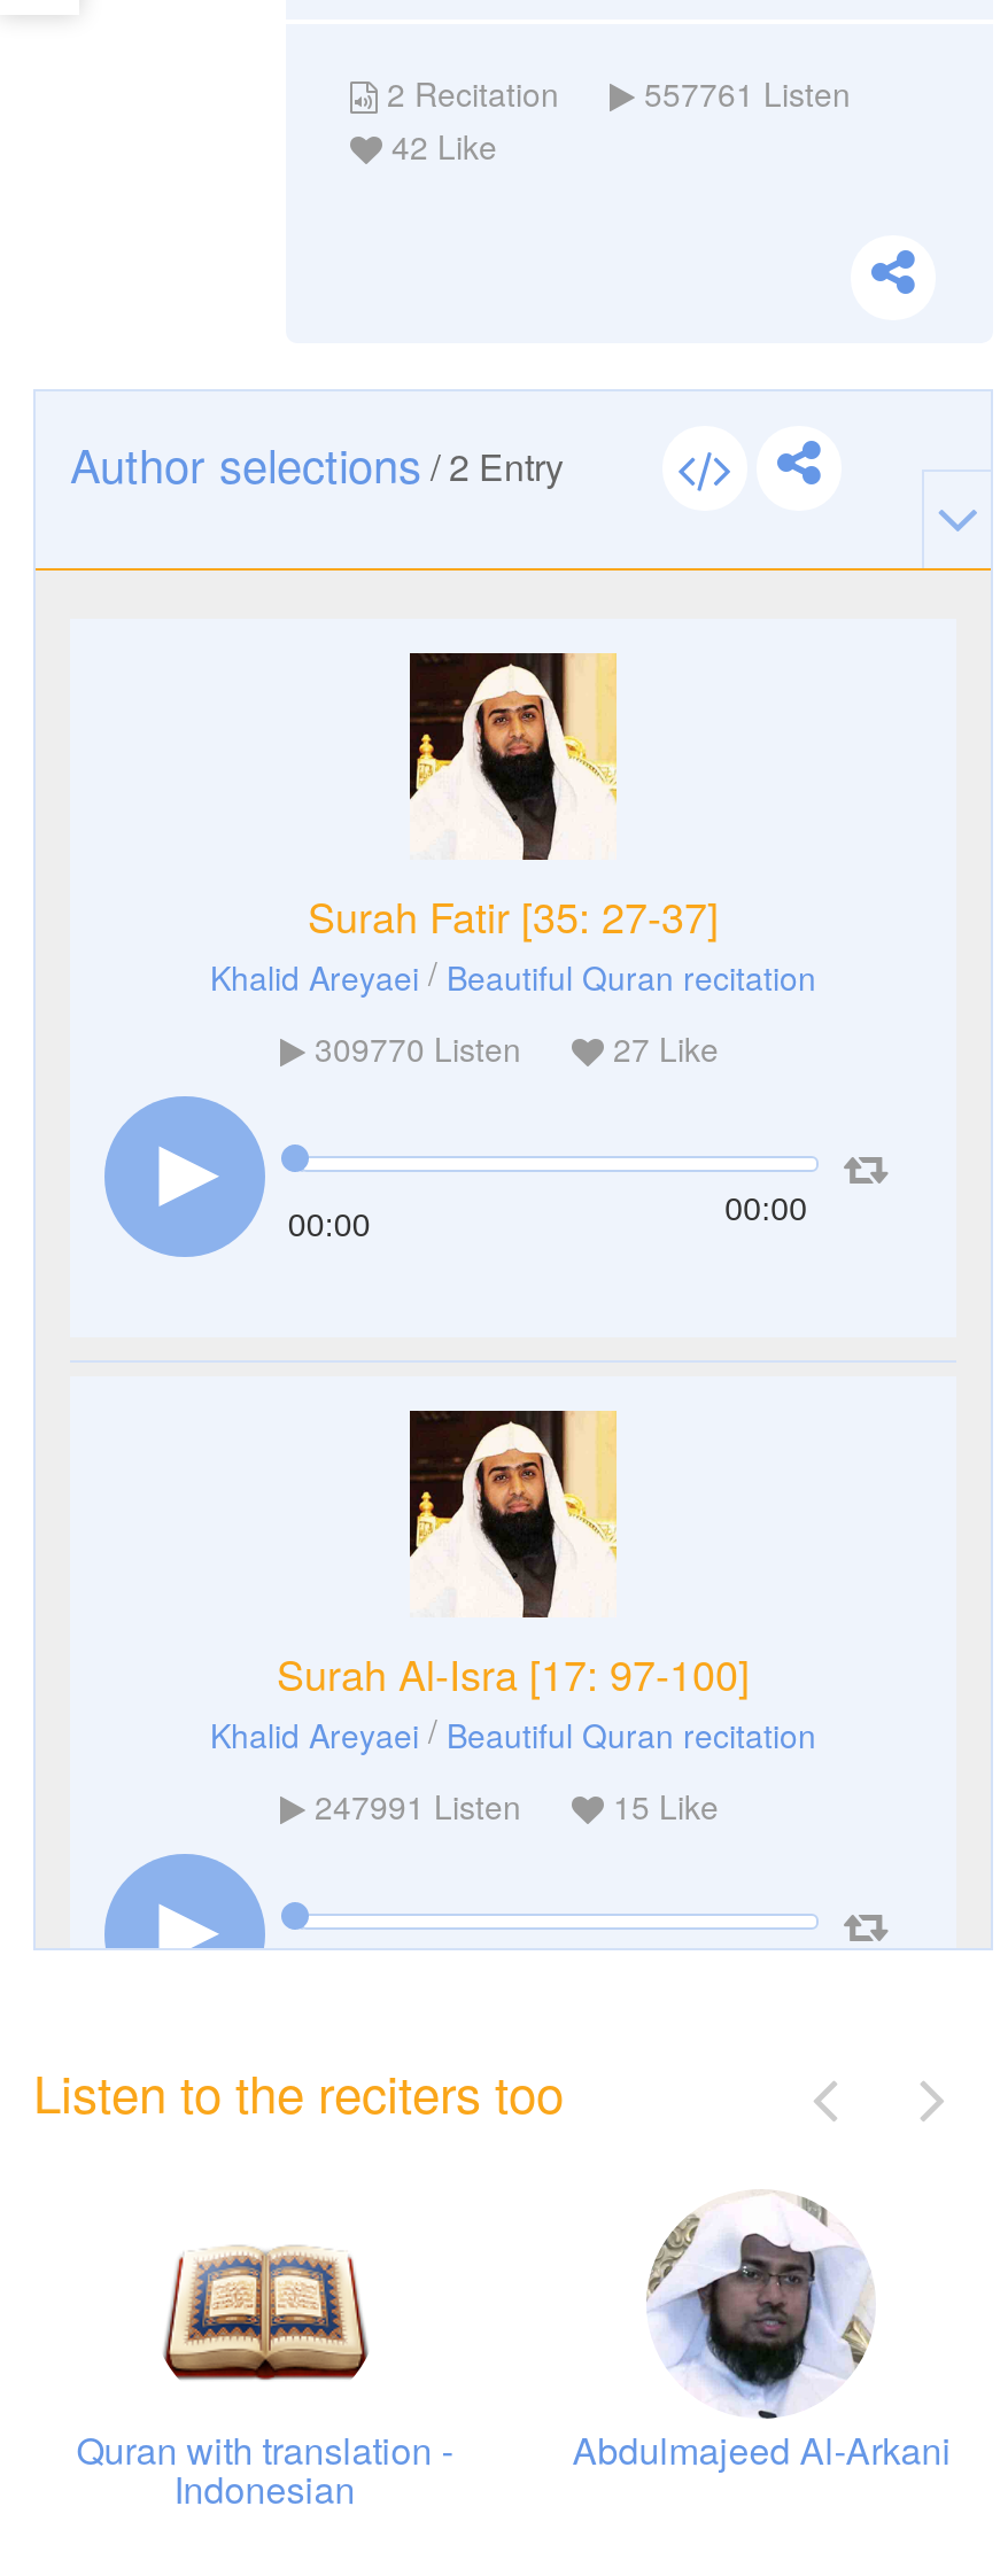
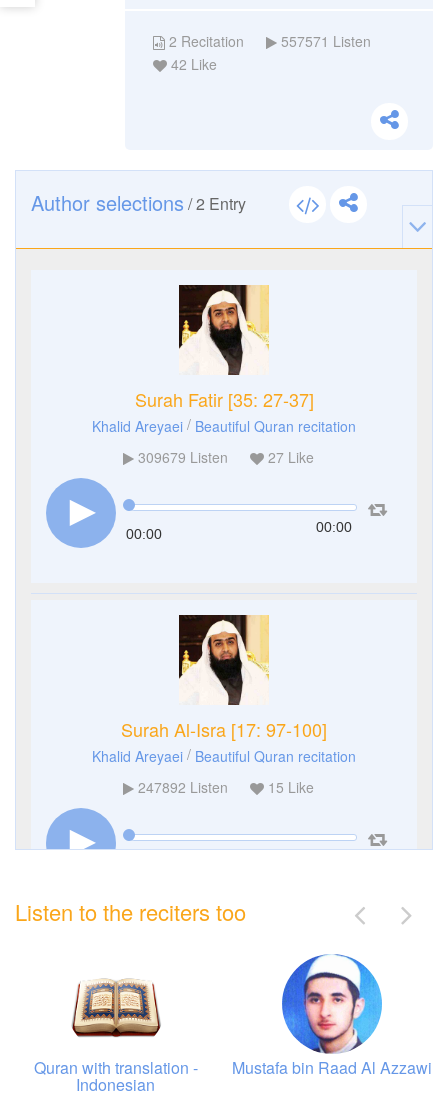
[387,70,851,115] 2 Recitation 557761 Listen -> [169,31,371,51] 2 Recitation 557571 Listen
[315,1025,719,1071] 309770 Listen 27 Like -> [137,447,313,467] 309679 Listen 27 Like
[315,1783,719,1828] 247991 Listen 15 Like -> [137,777,313,797] 247892 Listen 15 Like
[572,2191,951,2475] [image] | Abdulmajeed Al-Arkani -> [232,954,432,1079] [image] | Mustafa bin Raad Al Azzawi

